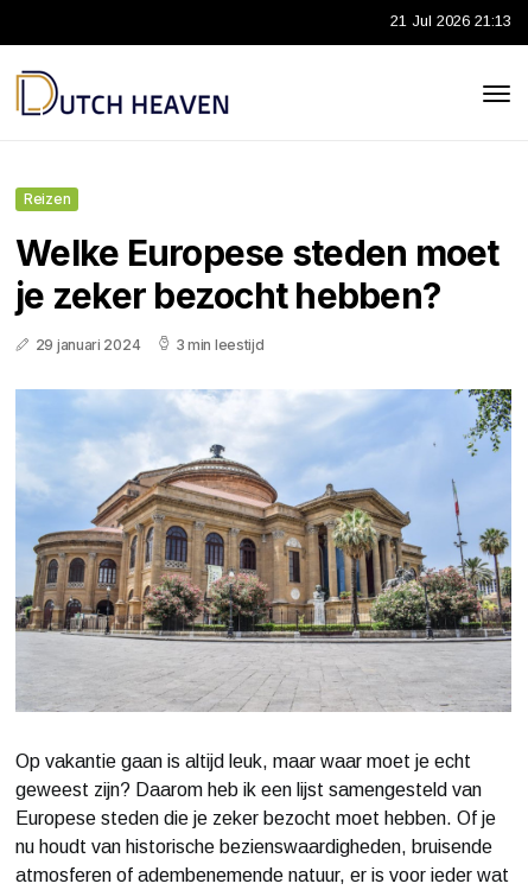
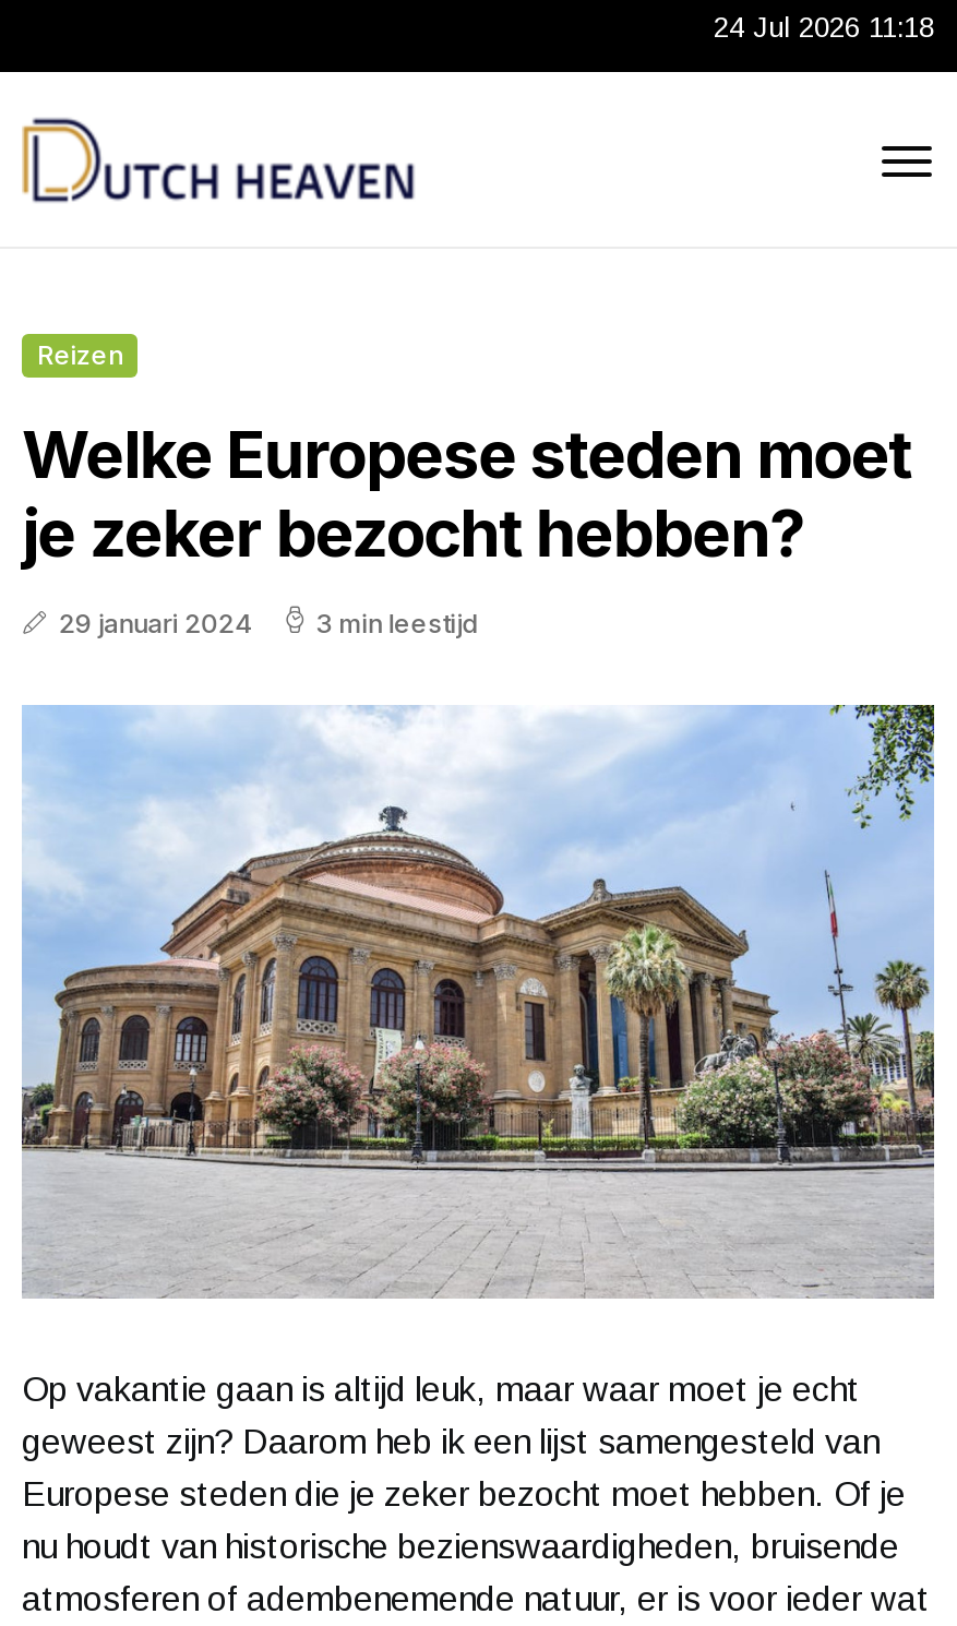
[390,12,511,30] 21 Jul 2026 21:13 -> [714,11,934,44] 24 Jul 2026 11:18

